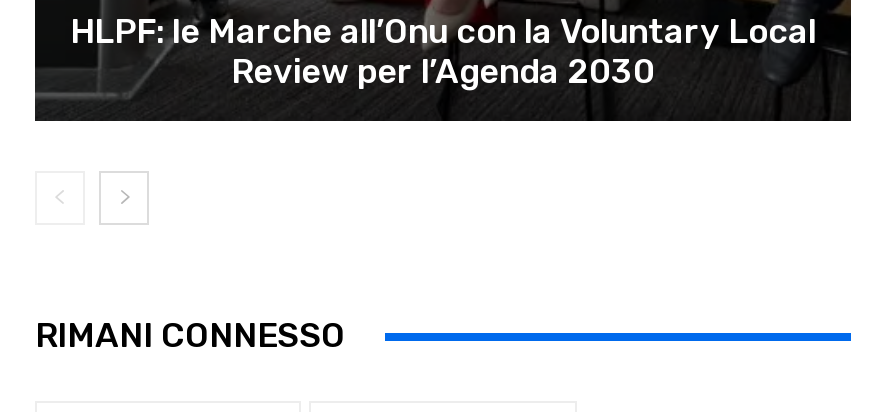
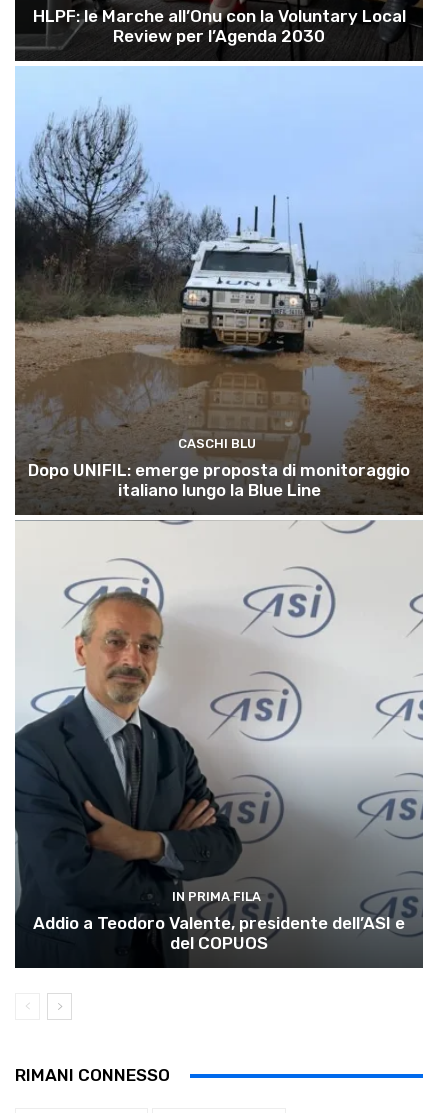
none -> [14,61,424,500] [image] | CASCHI BLU | Dopo UNIFIL: emerge proposta di monitoraggio | italiano lungo la Blue Line
none -> [14,487,424,969] [image] | IN PRIMA FILA | Addio a Teodoro Valente, presidente dell’ASI e | del COPUOS

